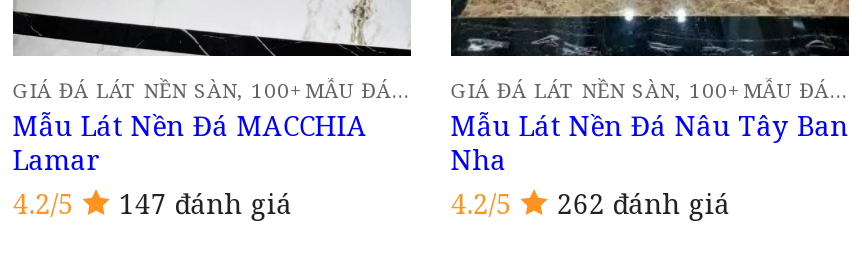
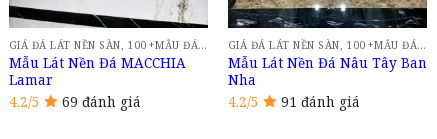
[13,184,293,222] 4.2/5 147 đánh giá -> [9,92,141,111] 4.2/5 69 đánh giá
[451,184,731,222] 4.2/5 262 đánh giá -> [228,92,360,111] 4.2/5 91 đánh giá

